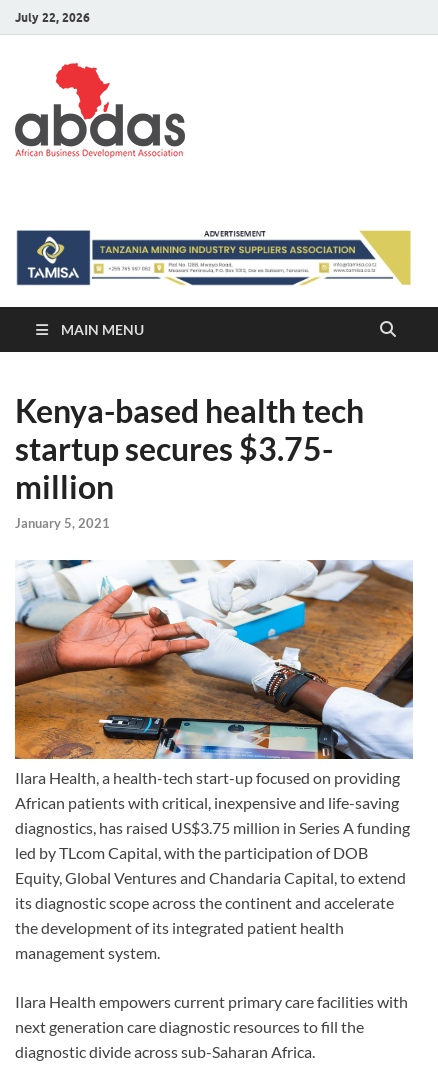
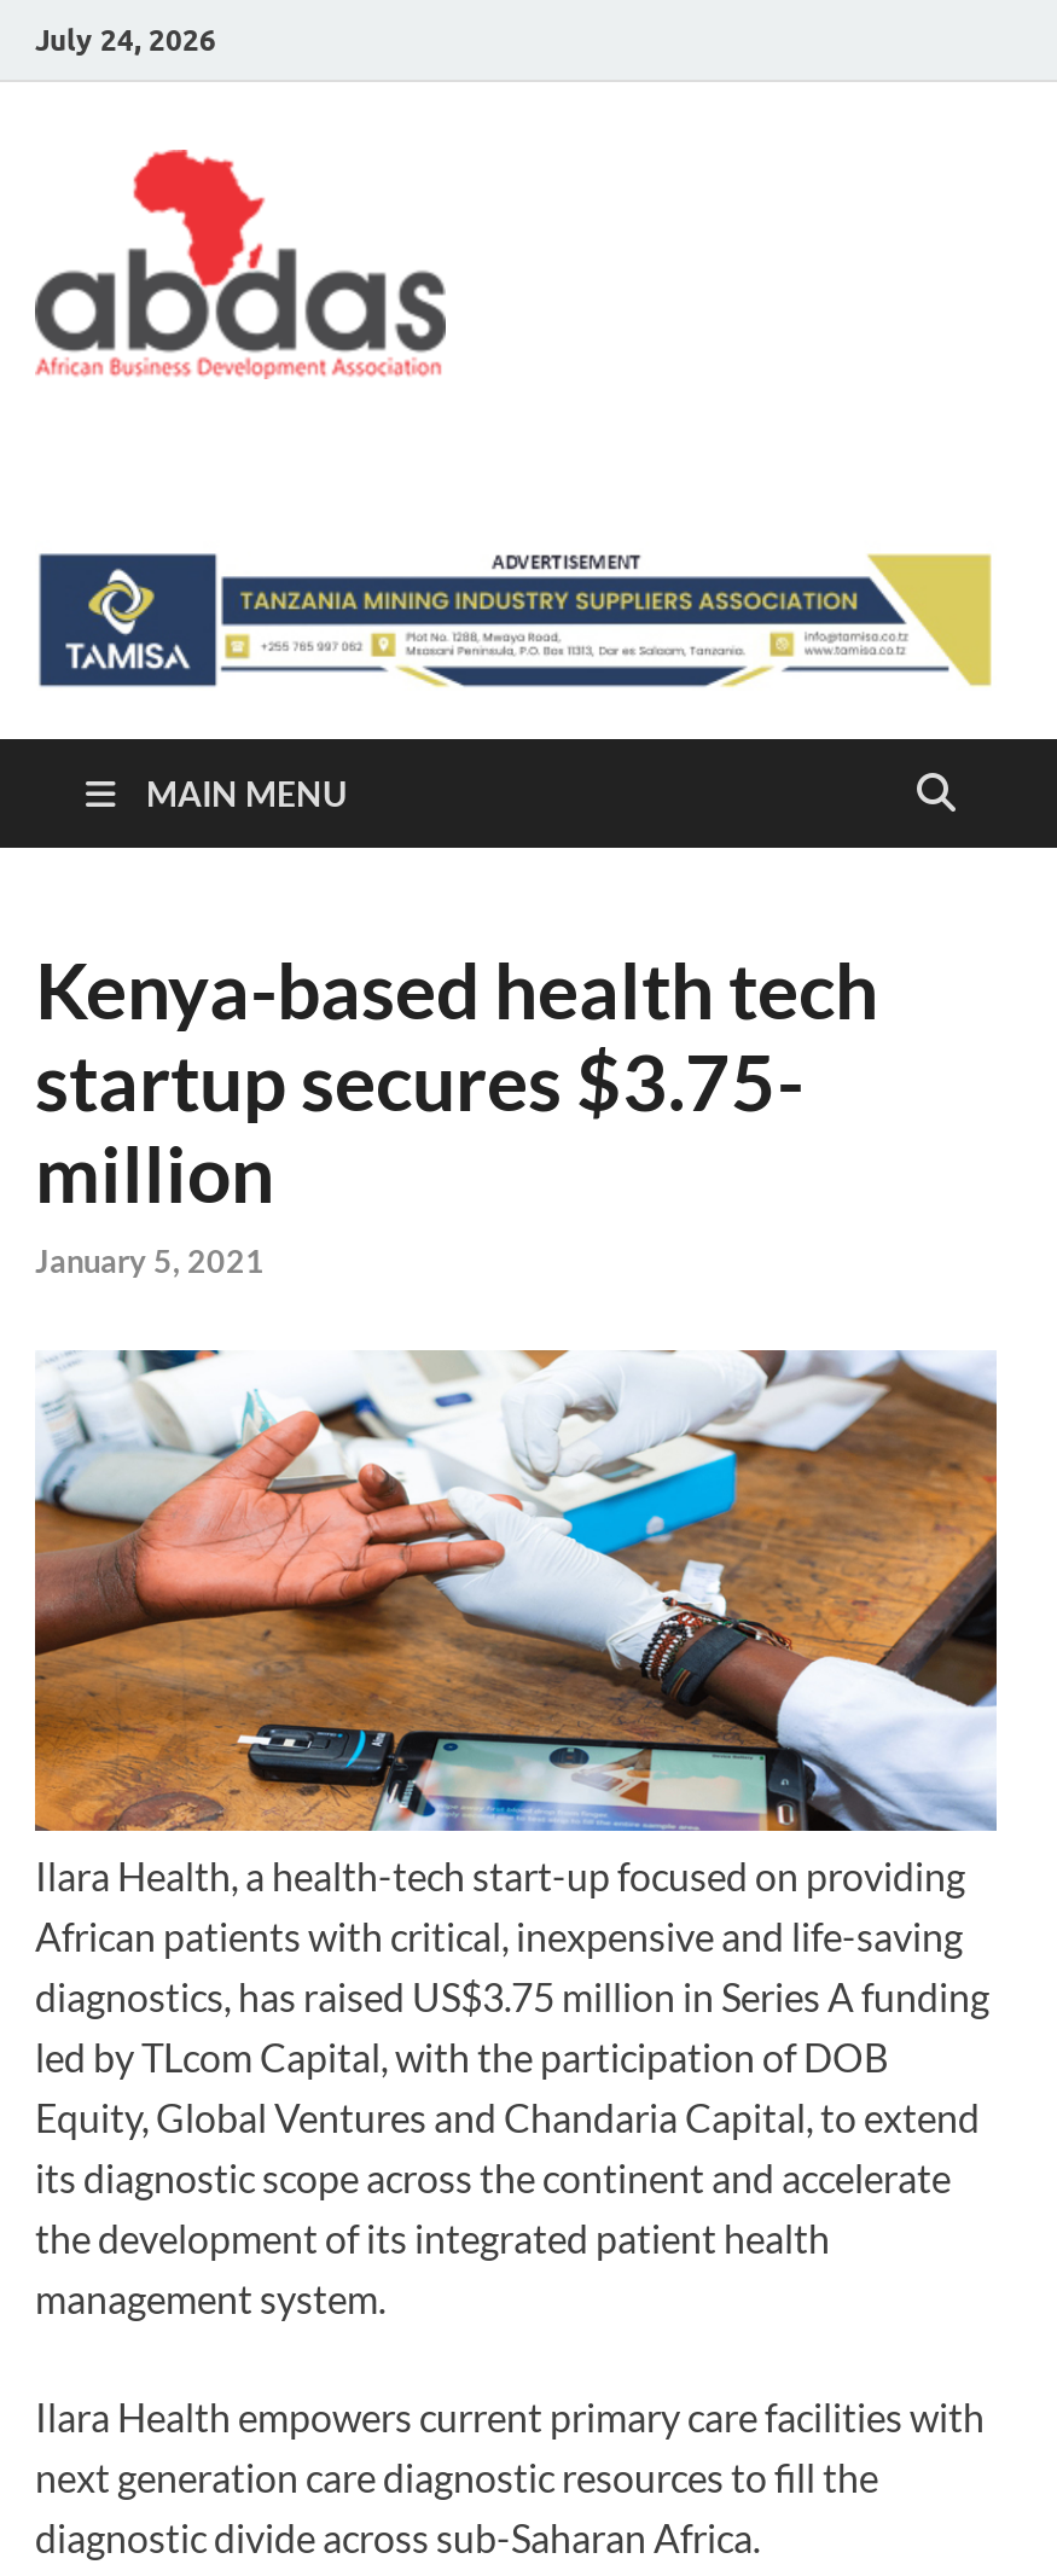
[15,9,90,24] July 22, 2026 -> [35,21,216,57] July 24, 2026

